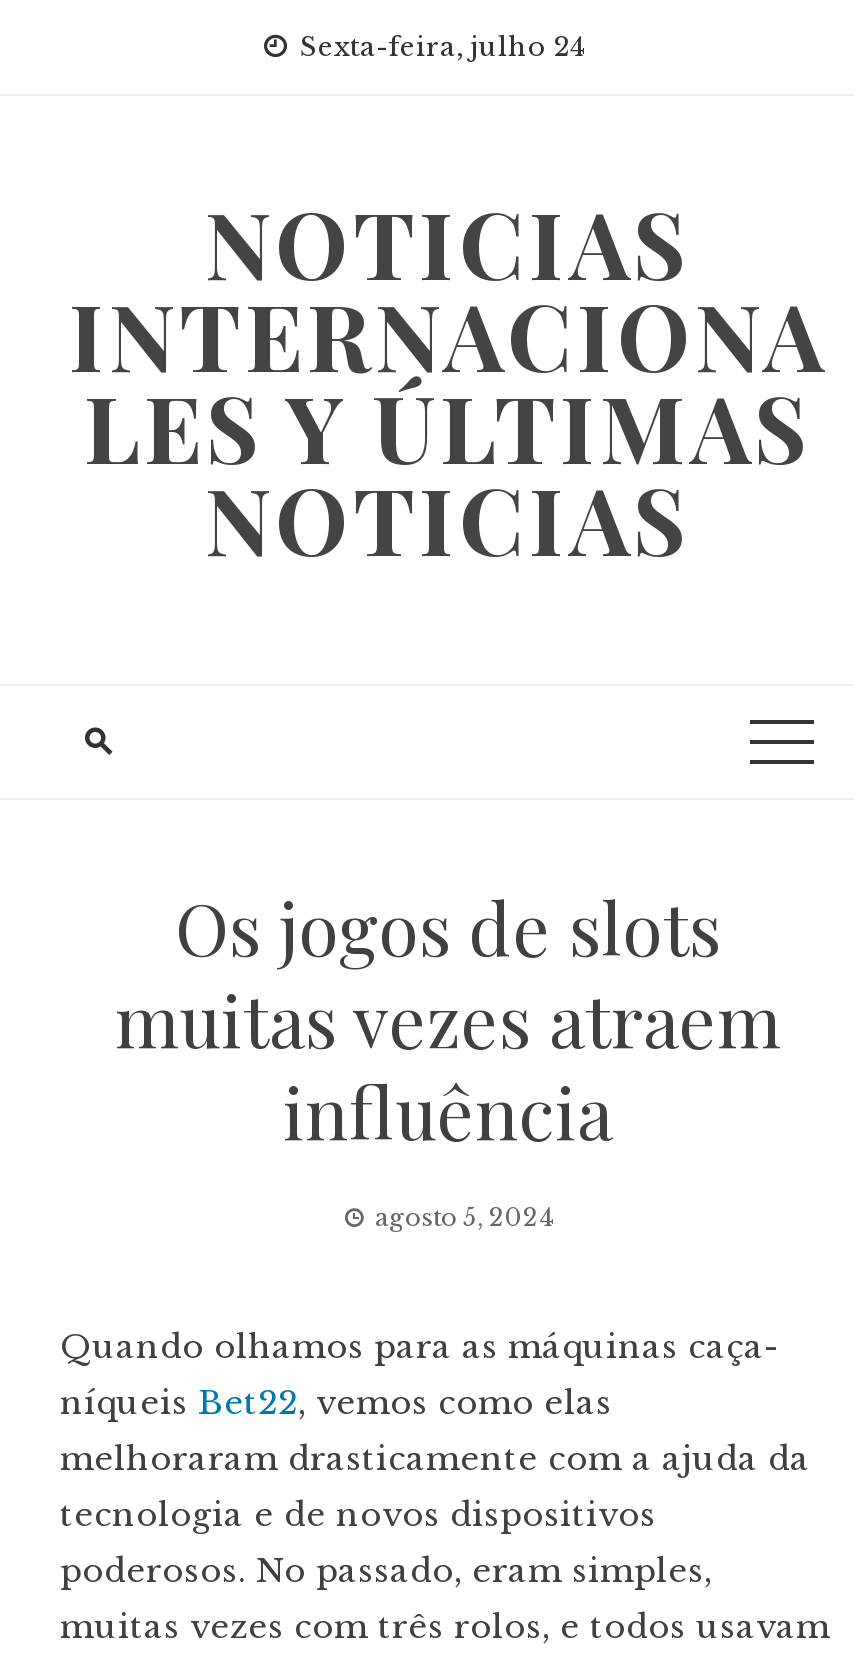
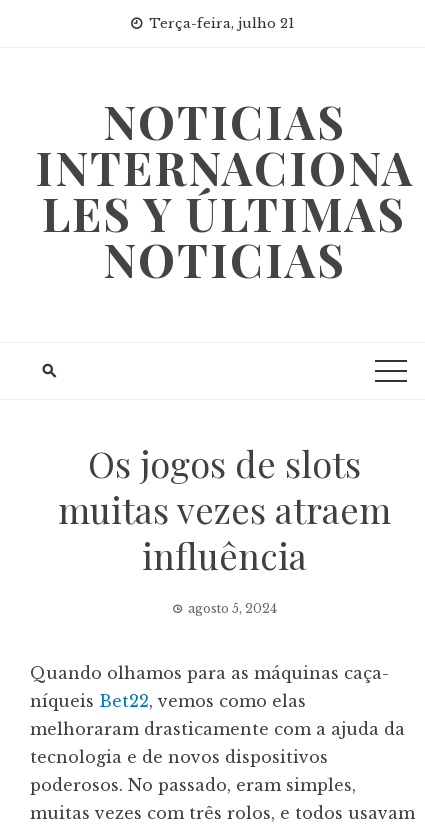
[300,30,584,64] Sexta-feira, julho 24 -> [148,15,293,32] Terça-feira, julho 21

